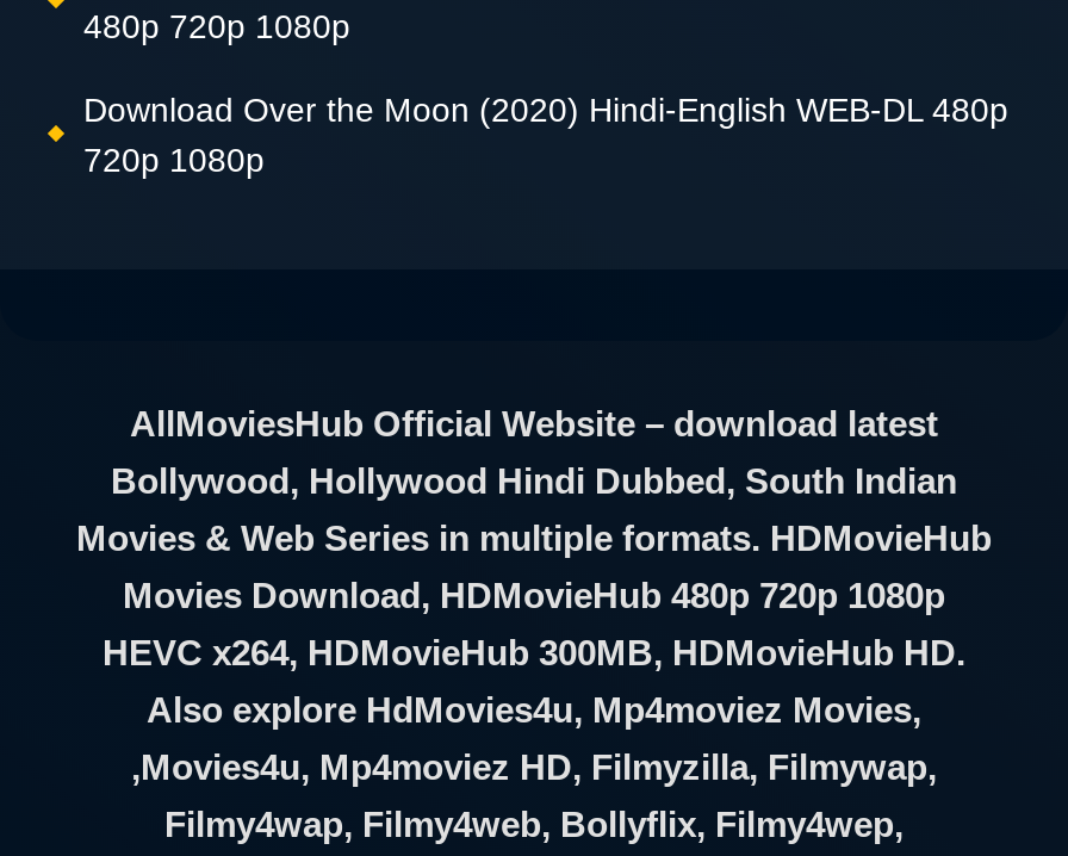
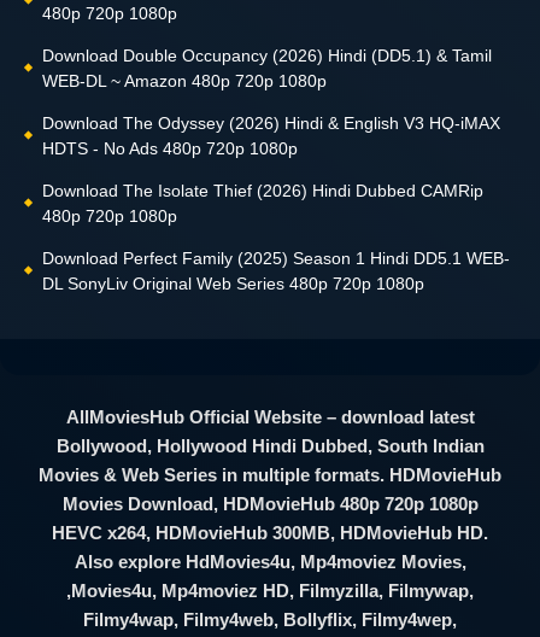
[83,91,1008,179] Download Over the Moon (2020) Hindi-English WEB-DL 480p | 720p 1080p -> [42,46,510,293] Download Double Occupancy (2026) Hindi (DD5.1) & Tamil | WEB-DL ~ Amazon 480p 720p 1080p | Download The Odyssey (2026) Hindi & English V3 HQ-iMAX | HDTS - No Ads 480p 720p 1080p | Download The Isolate Thief (2026) Hindi Dubbed CAMRip | 480p 720p 1080p | Download Perfect Family (2025) Season 1 Hindi DD5.1 WEB- | DL SonyLiv Original Web Series 480p 720p 1080p

